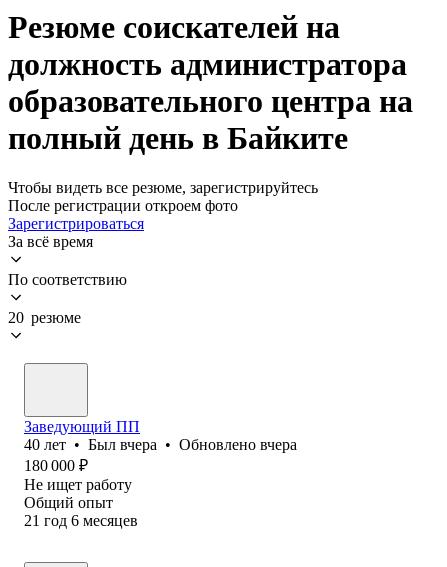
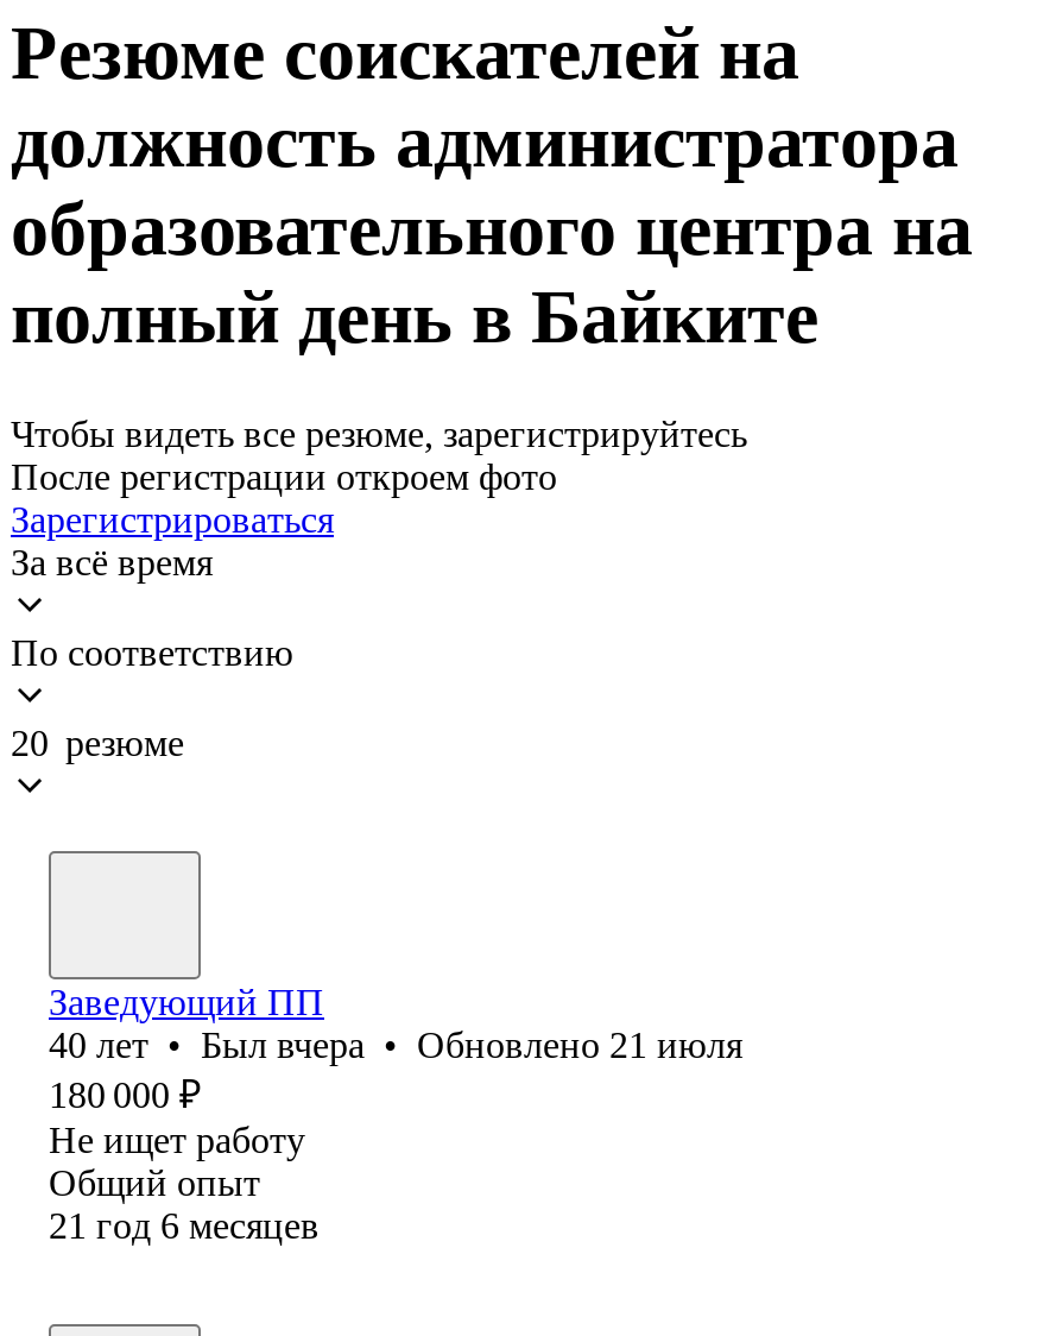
[24,436,297,453] 40 лет • Был вчера • Обновлено вчера -> [49,1024,742,1065] 40 лет • Был вчера • Обновлено 21 июля

